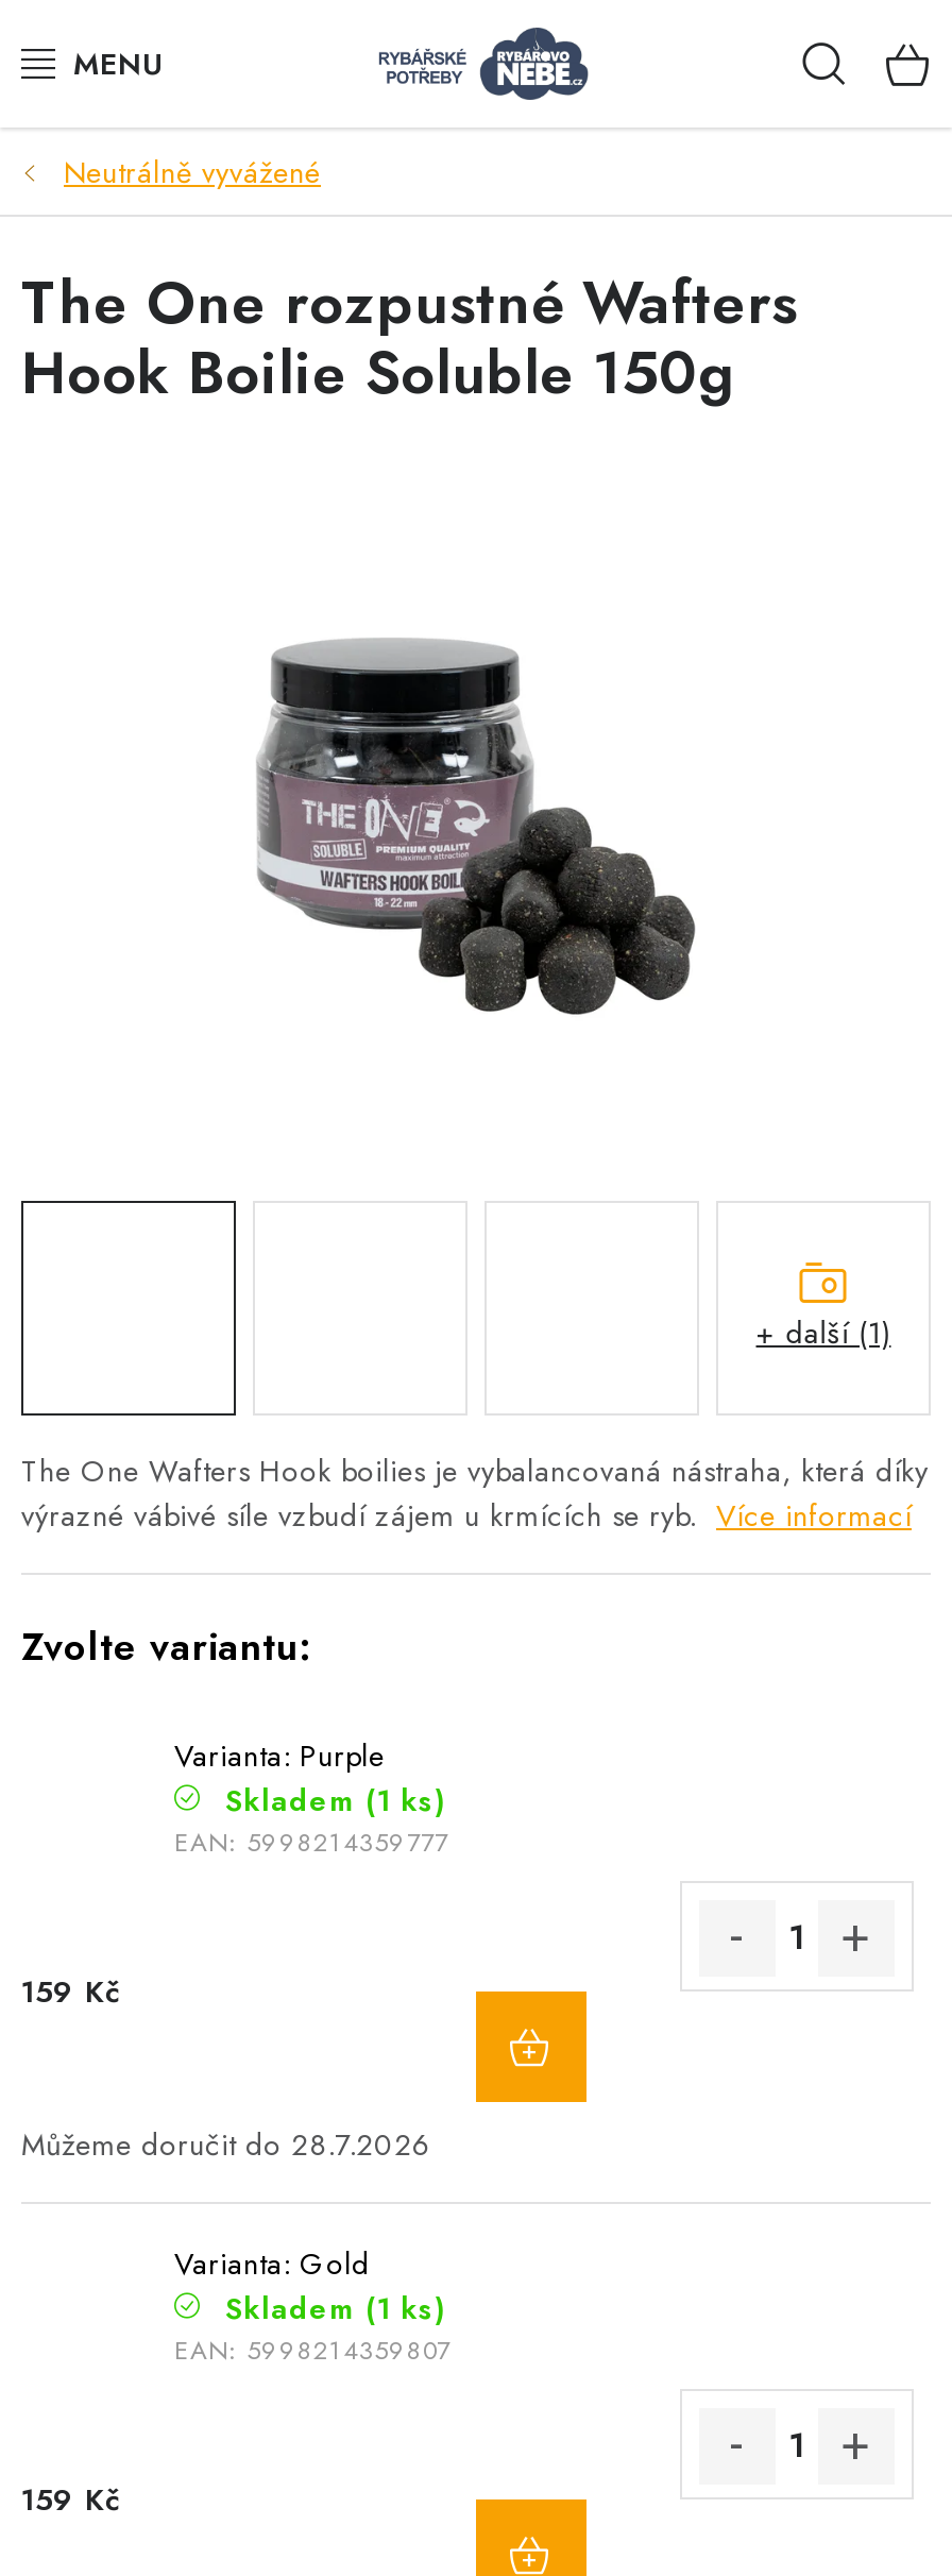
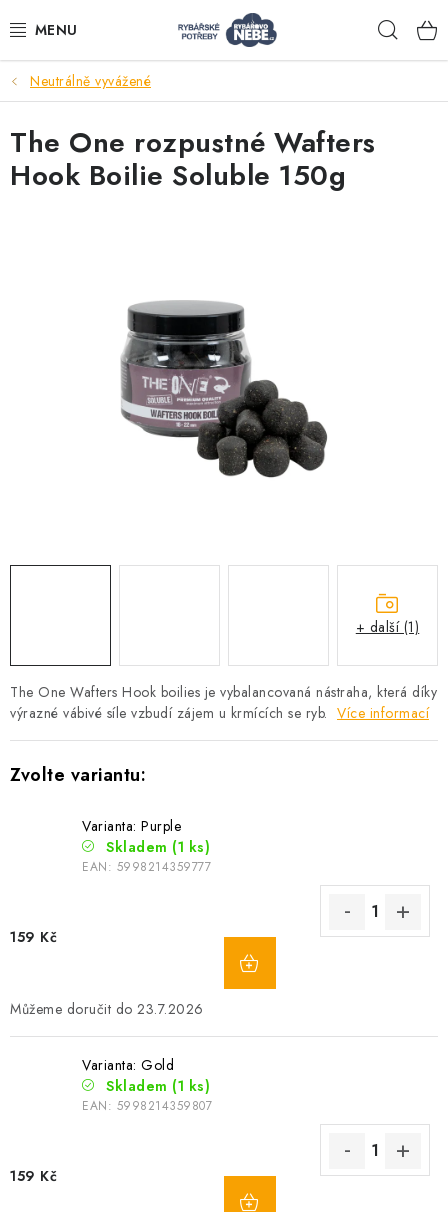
[291,2123,432,2166] 28.7.2026 -> [137,999,203,1019] 23.7.2026

